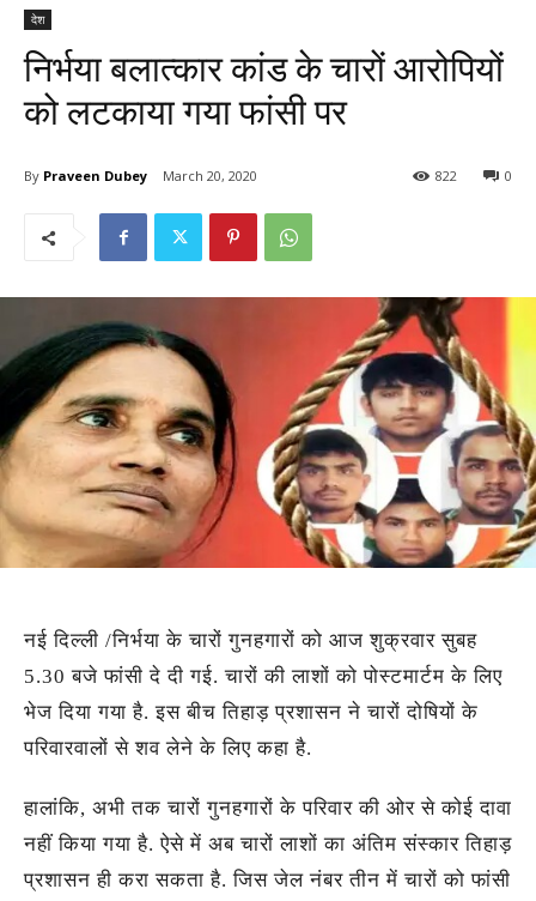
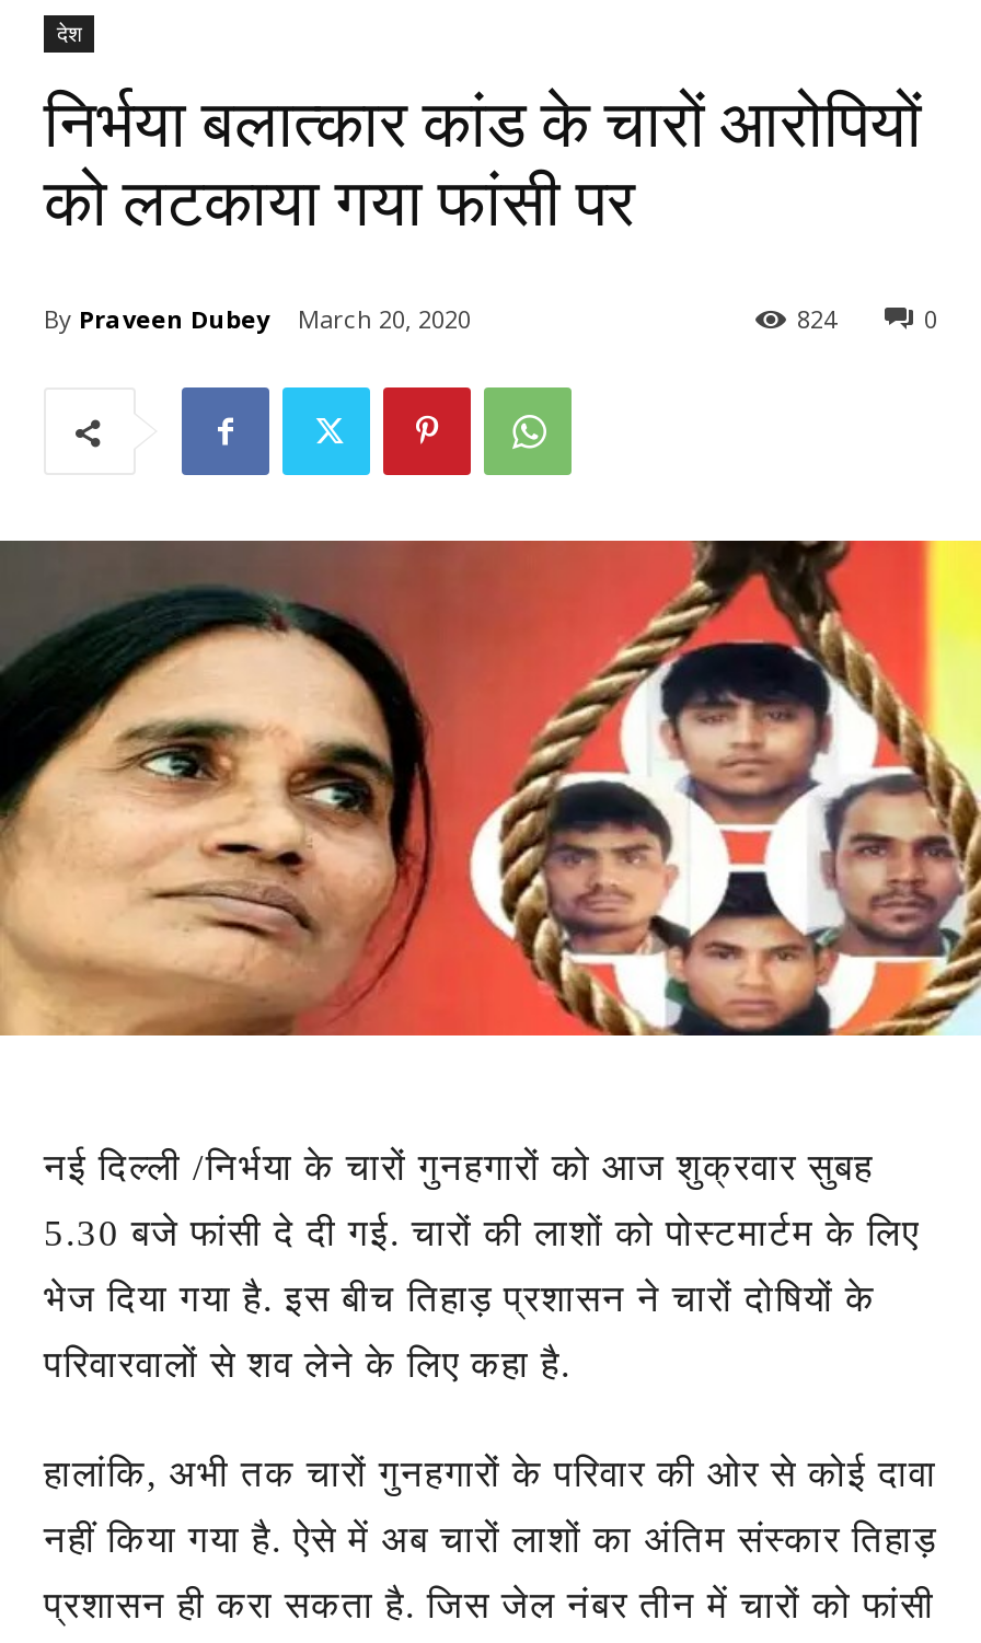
[435,167,457,185] 822 -> [797,302,836,335] 824

